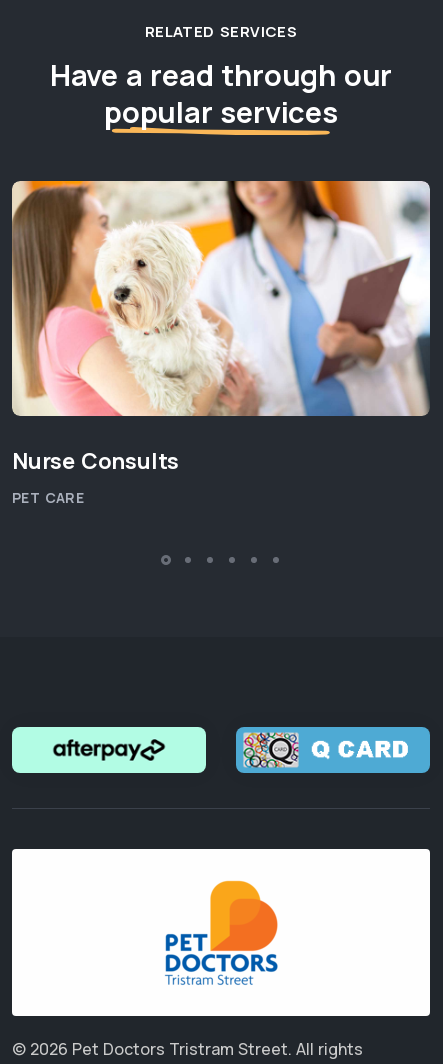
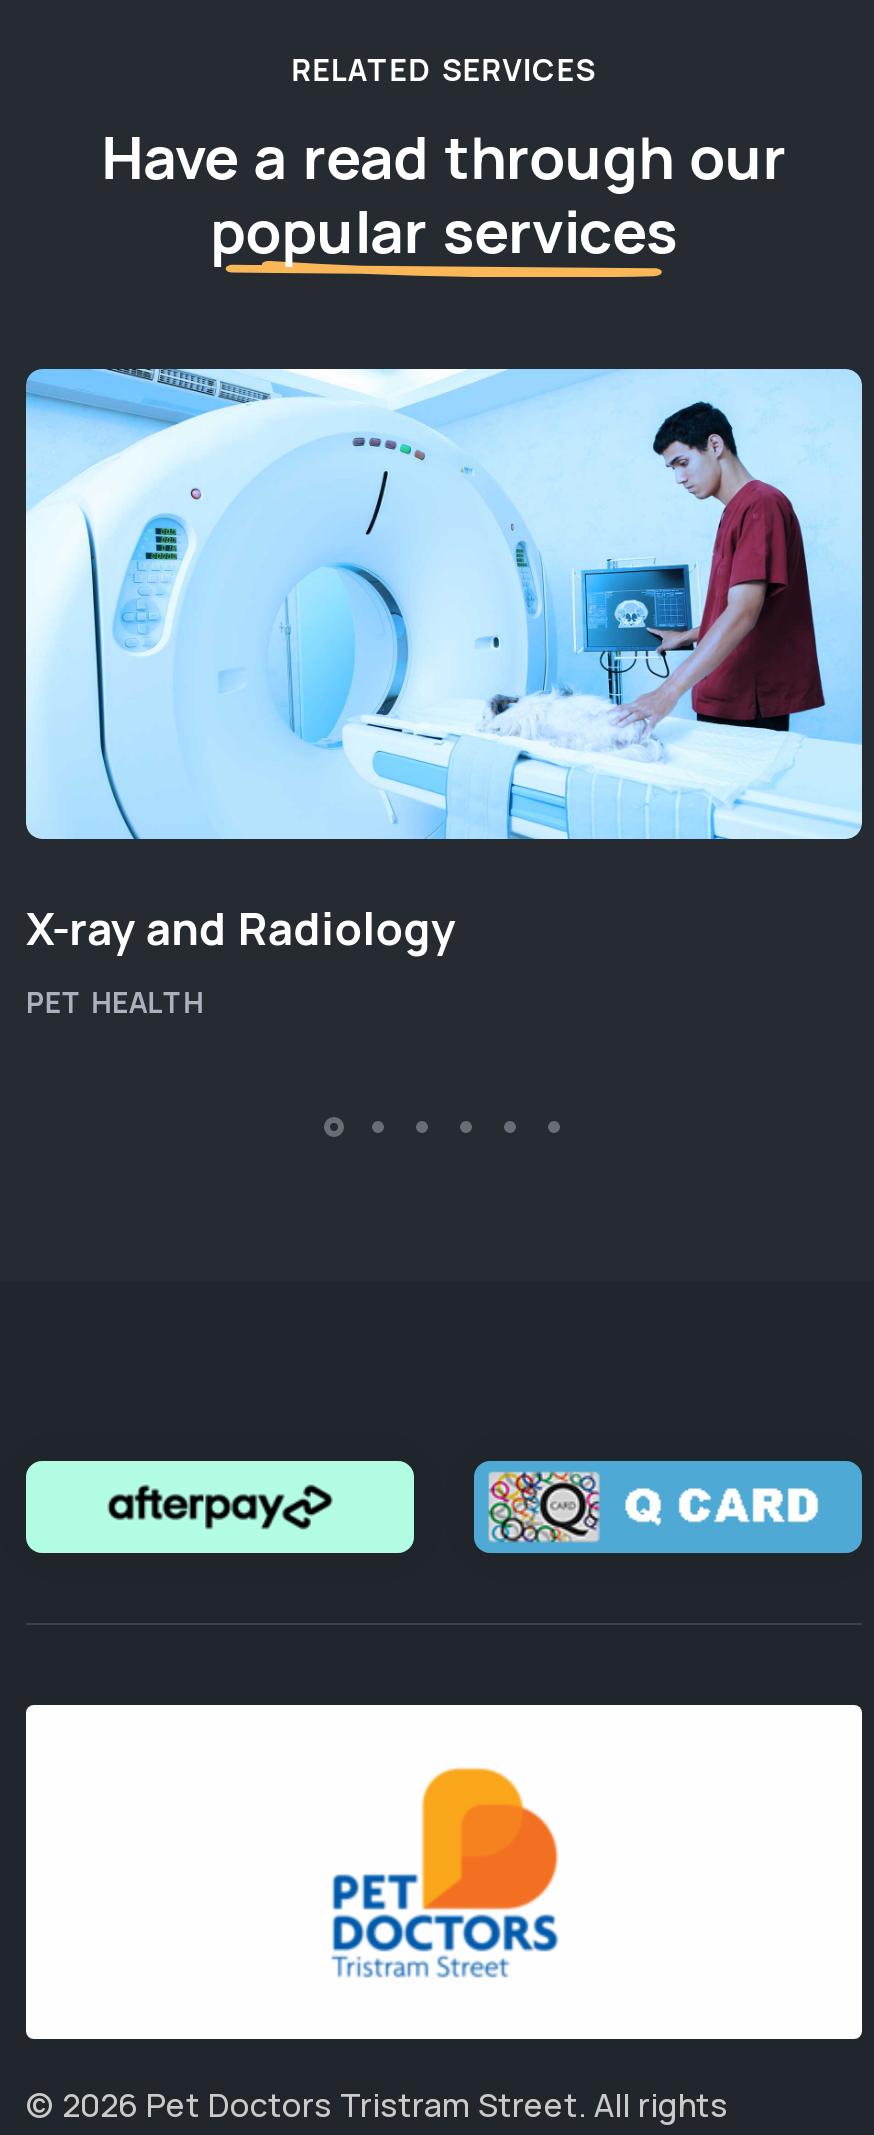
[11,180,431,507] [image] | Nurse Consults | PET CARE -> [24,367,864,1021] [image] | X-ray and Radiology | PET HEALTH

